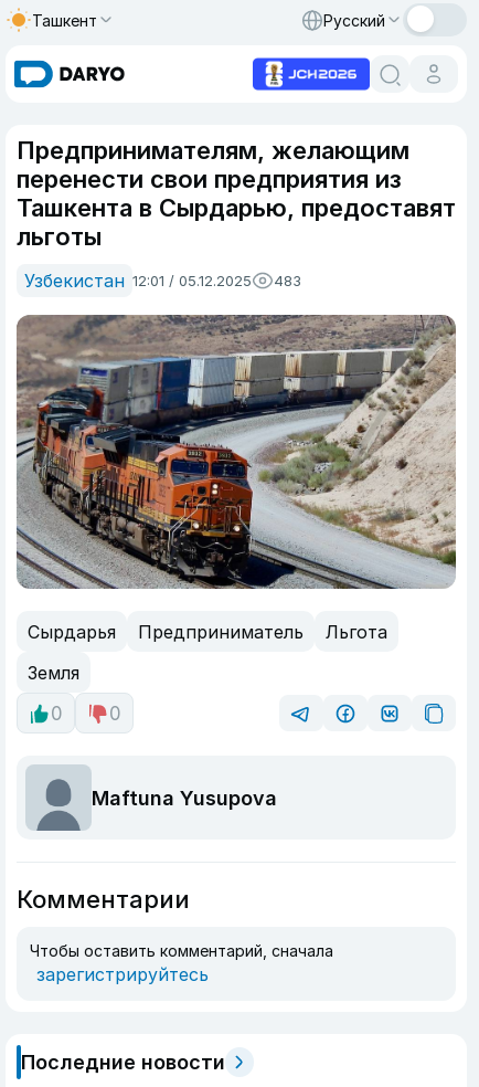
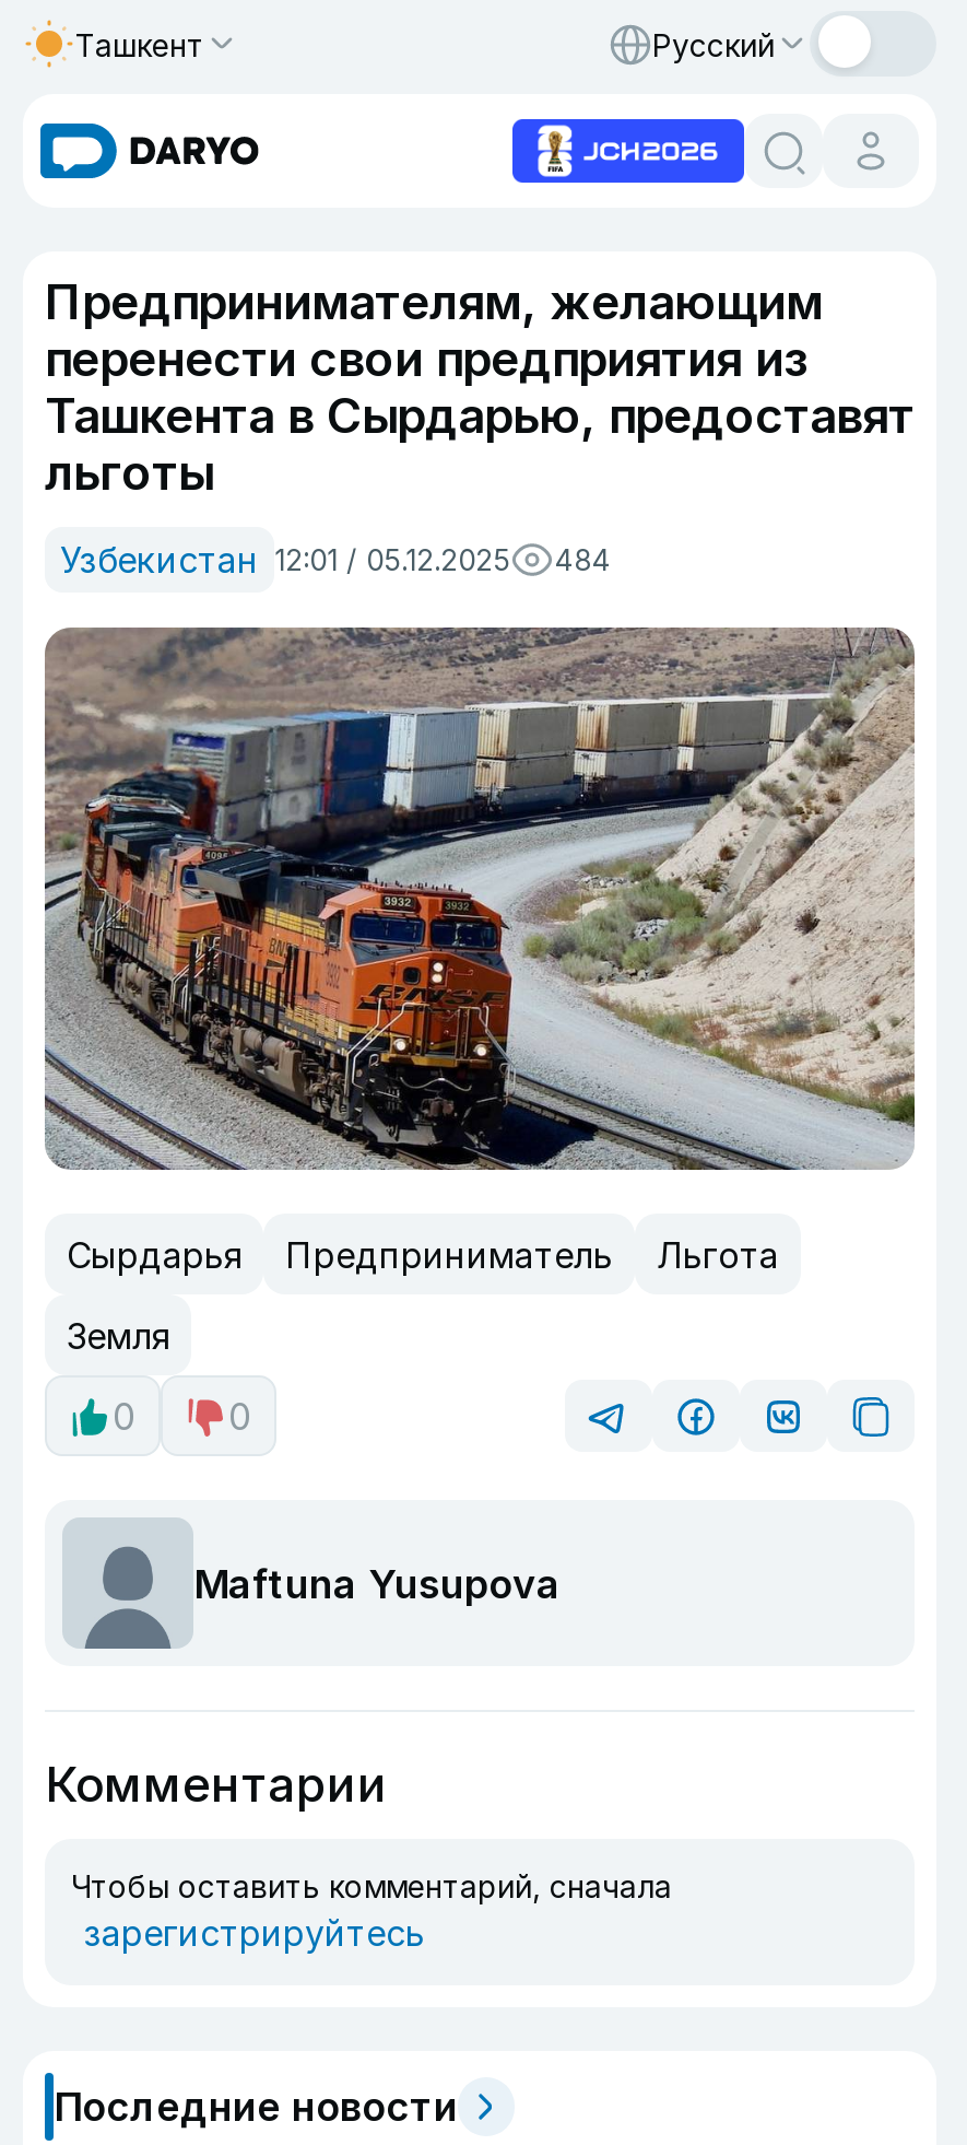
[24,270,301,292] Узбекистан 12:01 / 05.12.2025 483 -> [60,538,611,582] Узбекистан 12:01 / 05.12.2025 484

